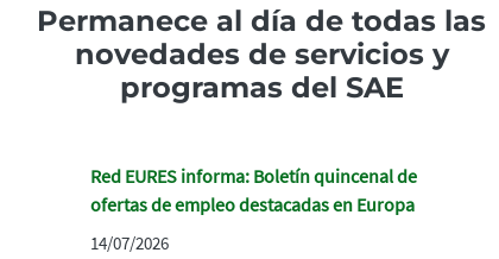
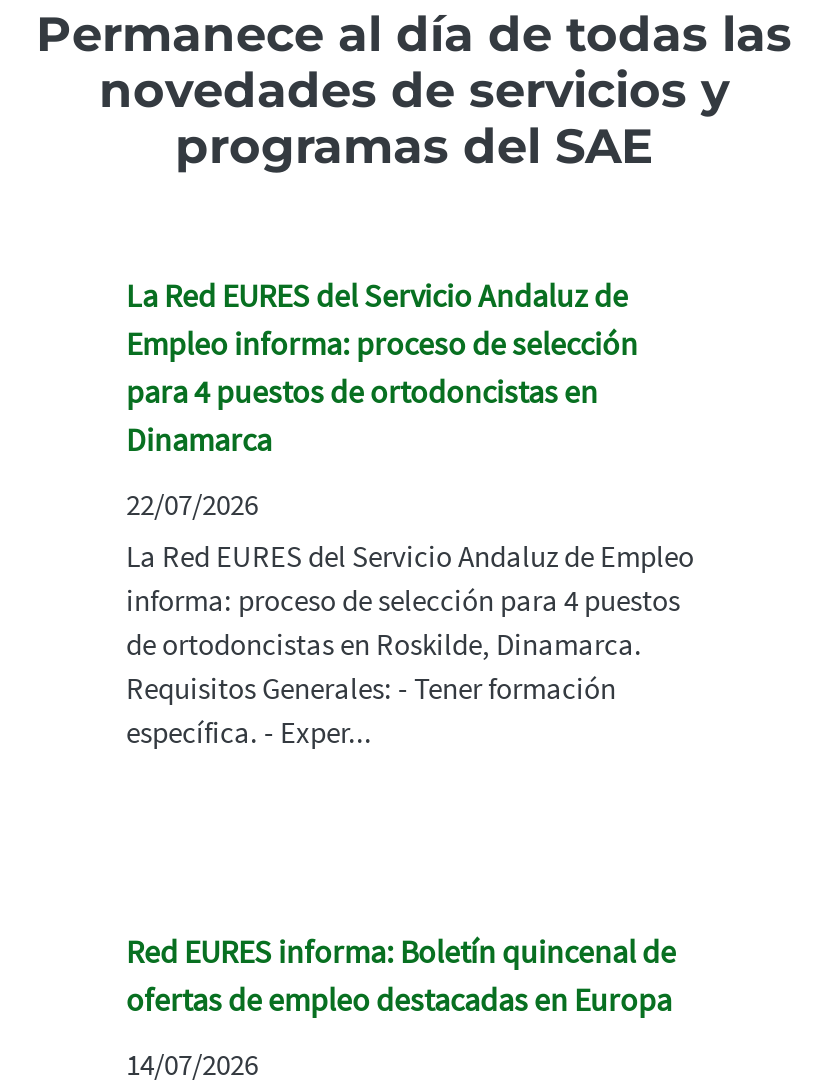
none -> [126,275,694,751] La Red EURES del Servicio Andaluz de | Empleo informa: proceso de selección | para 4 puestos de ortodoncistas en | Dinamarca | 22/07/2026 | La Red EURES del Servicio Andaluz de Empleo | informa: proceso de selección para 4 puestos | de ortodoncistas en Roskilde, Dinamarca. | Requisitos Generales: - Tener formación | específica. - Exper...

